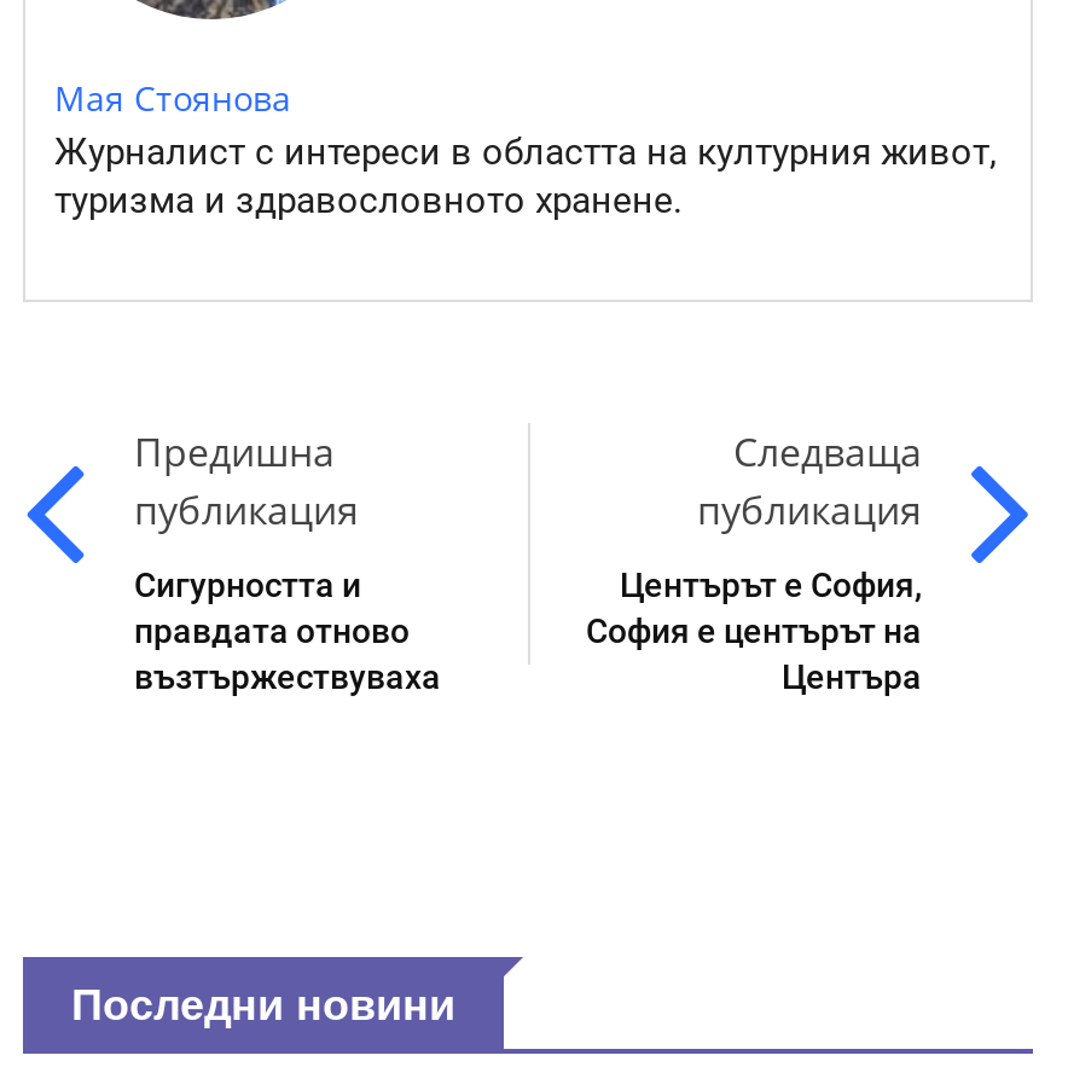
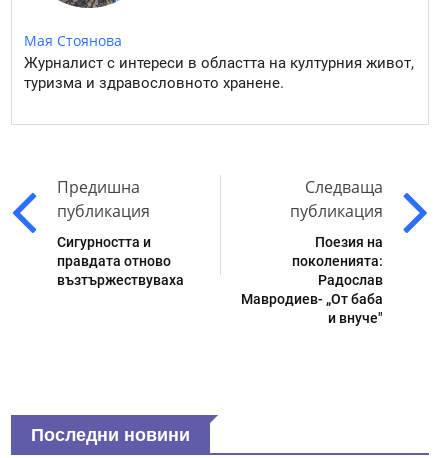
[586,565,922,695] Центърът е София, | София е центърът на | Центъра -> [241,234,383,326] Поезия на | поколенията: | Радослав | Мавродиев- „От баба | и внуче"

